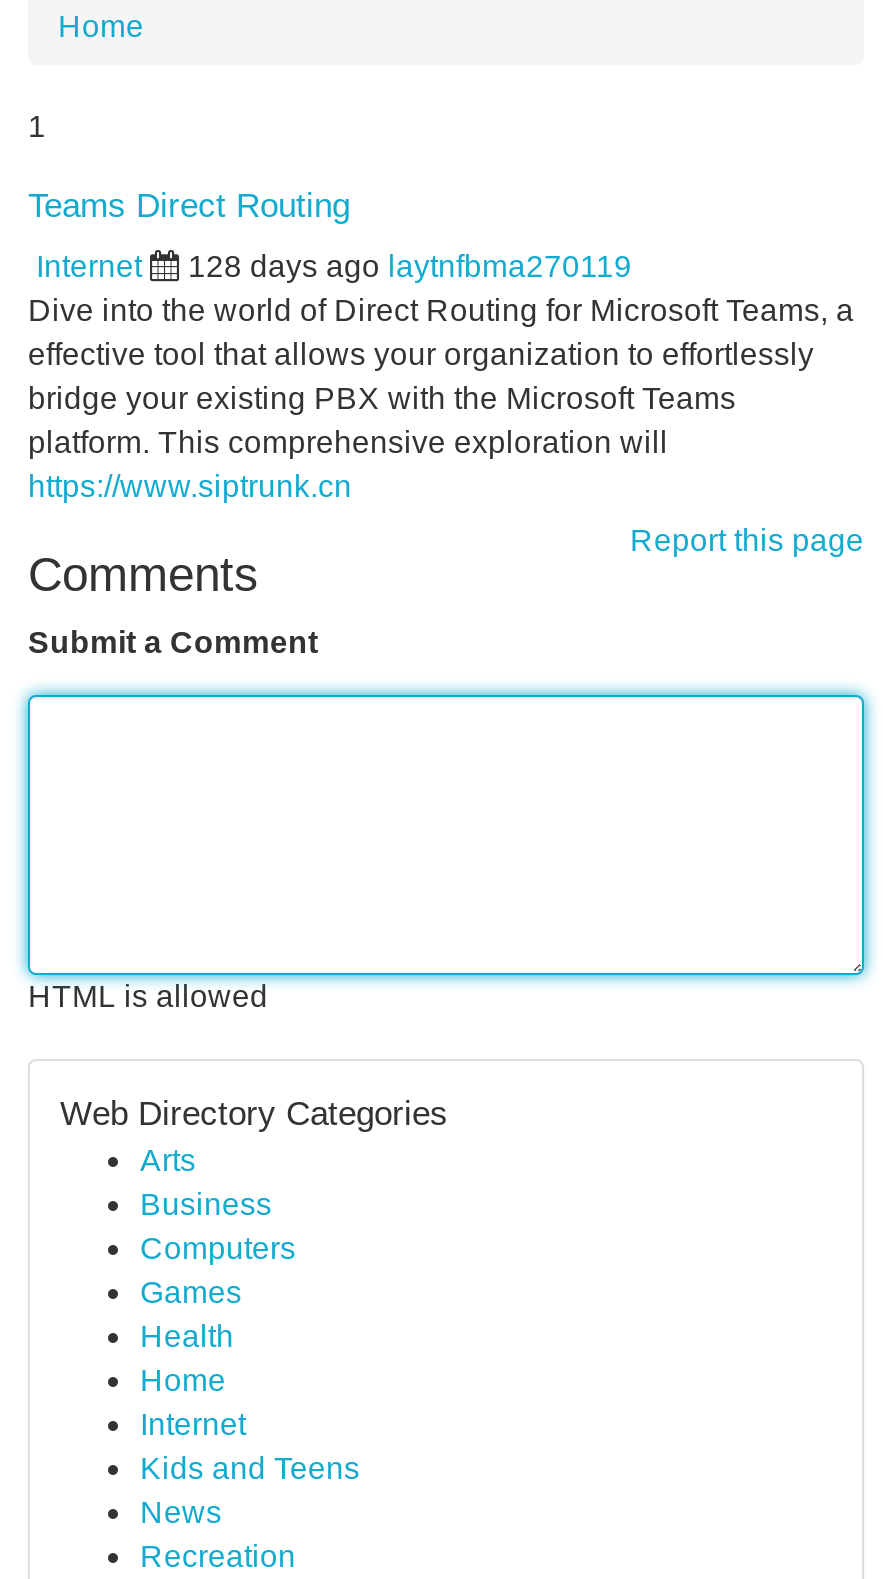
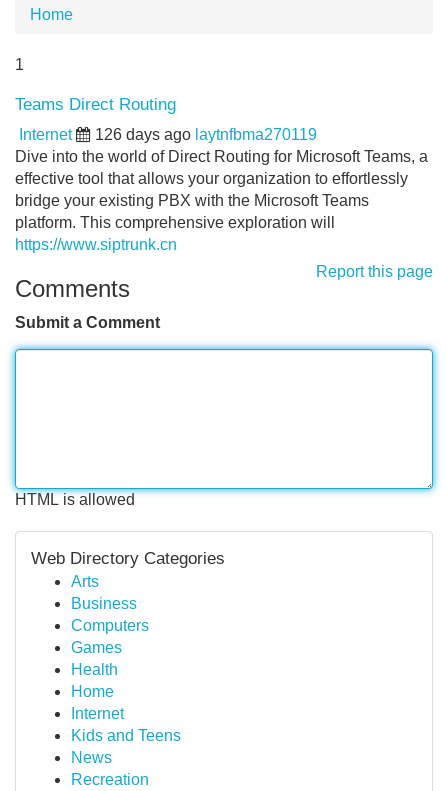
[188,249,632,283] 128 days ago laytnfbma270119 -> [95,126,317,143] 126 days ago laytnfbma270119

